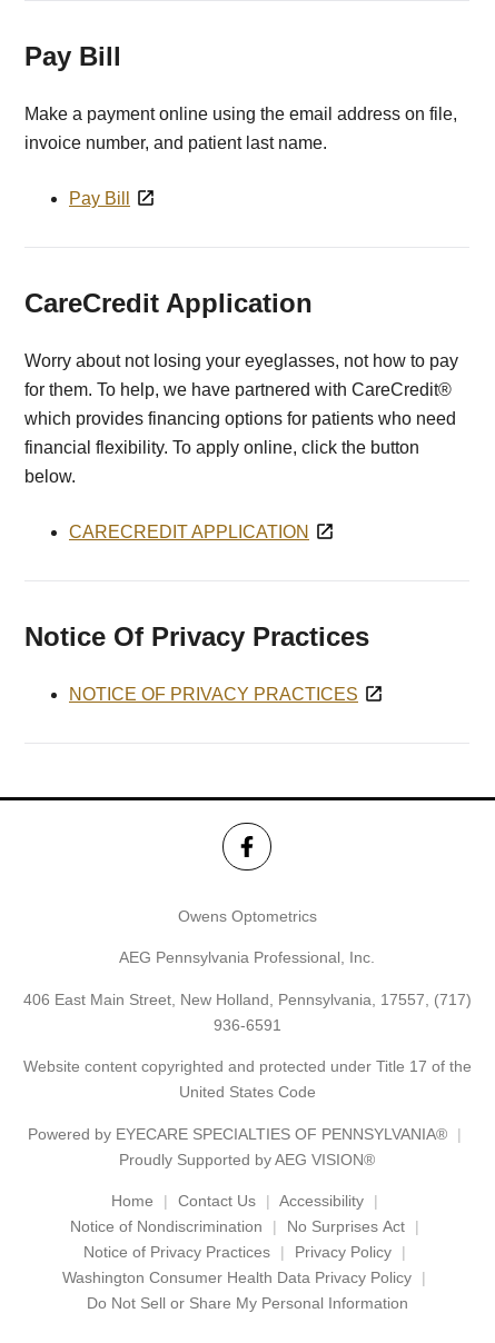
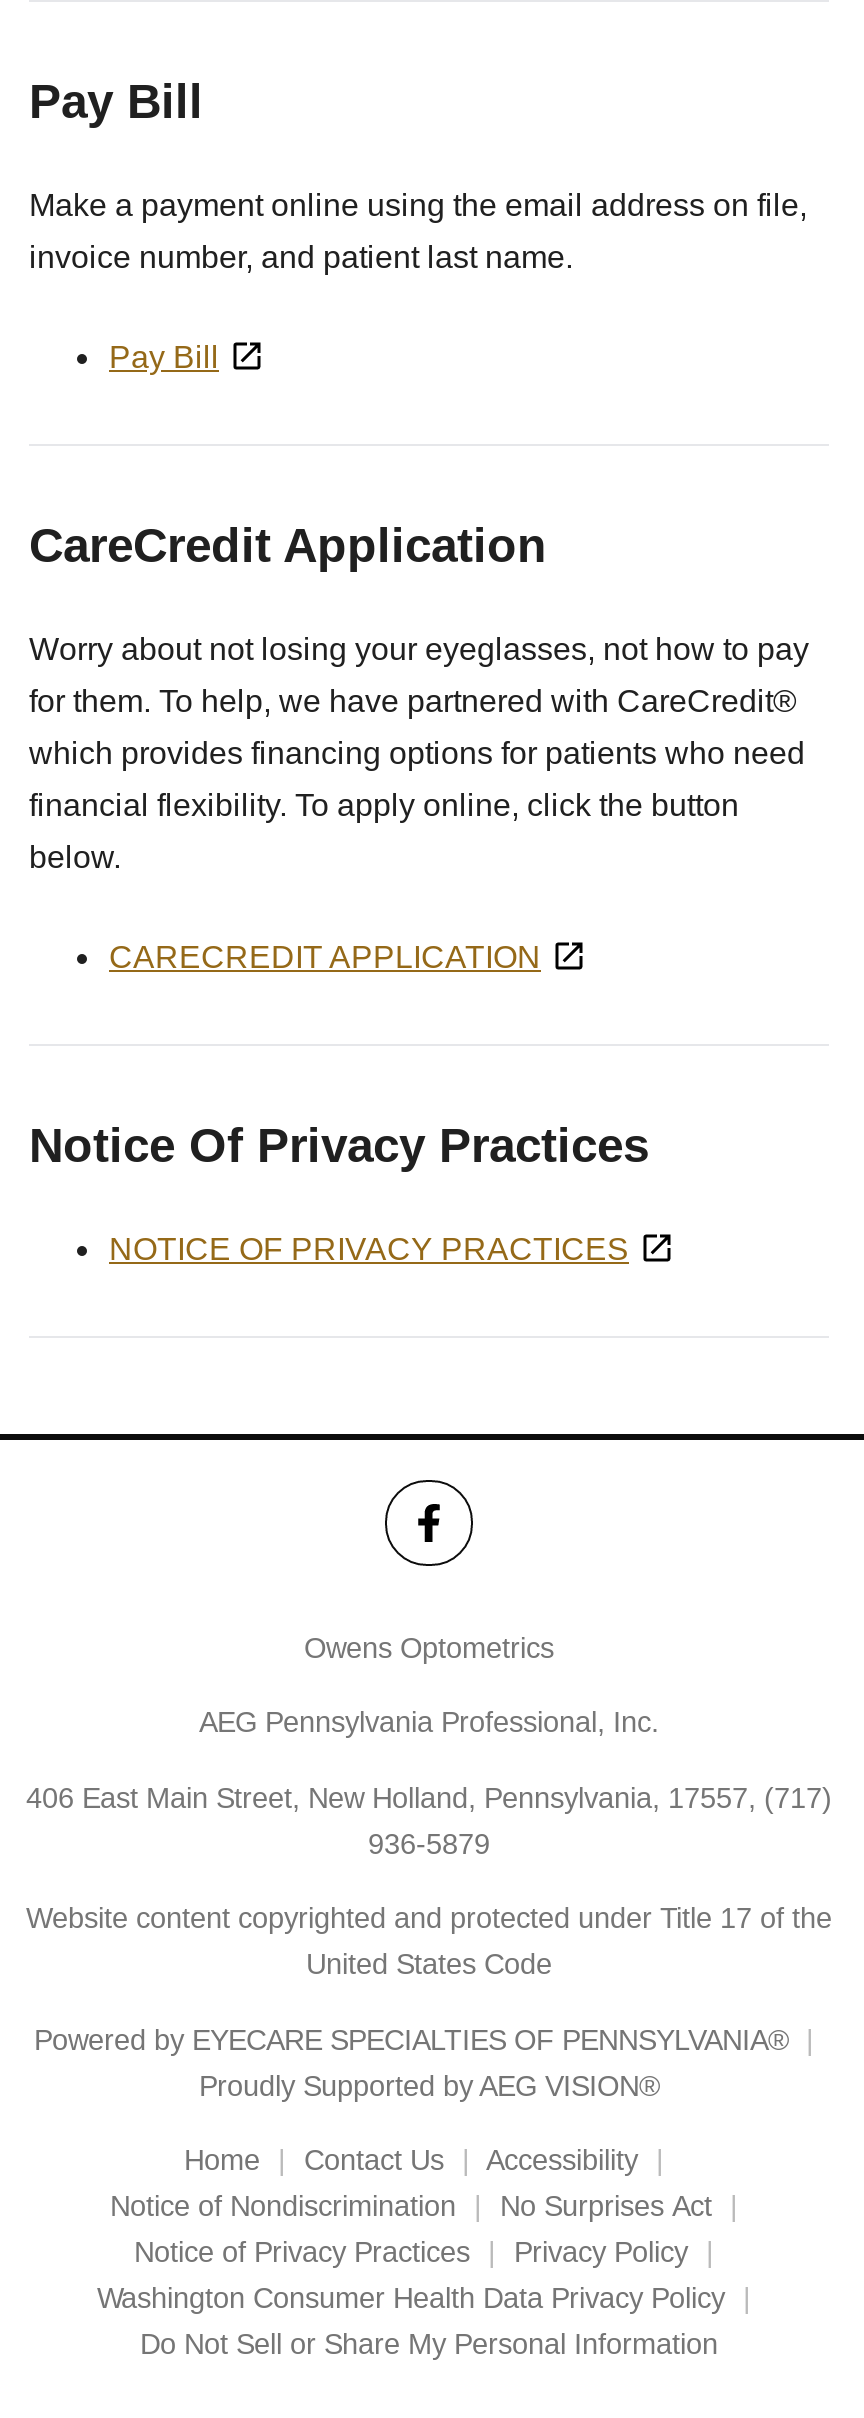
[213,1016,281,1034] 936-6591 -> [368,1828,490,1860] 936-5879

